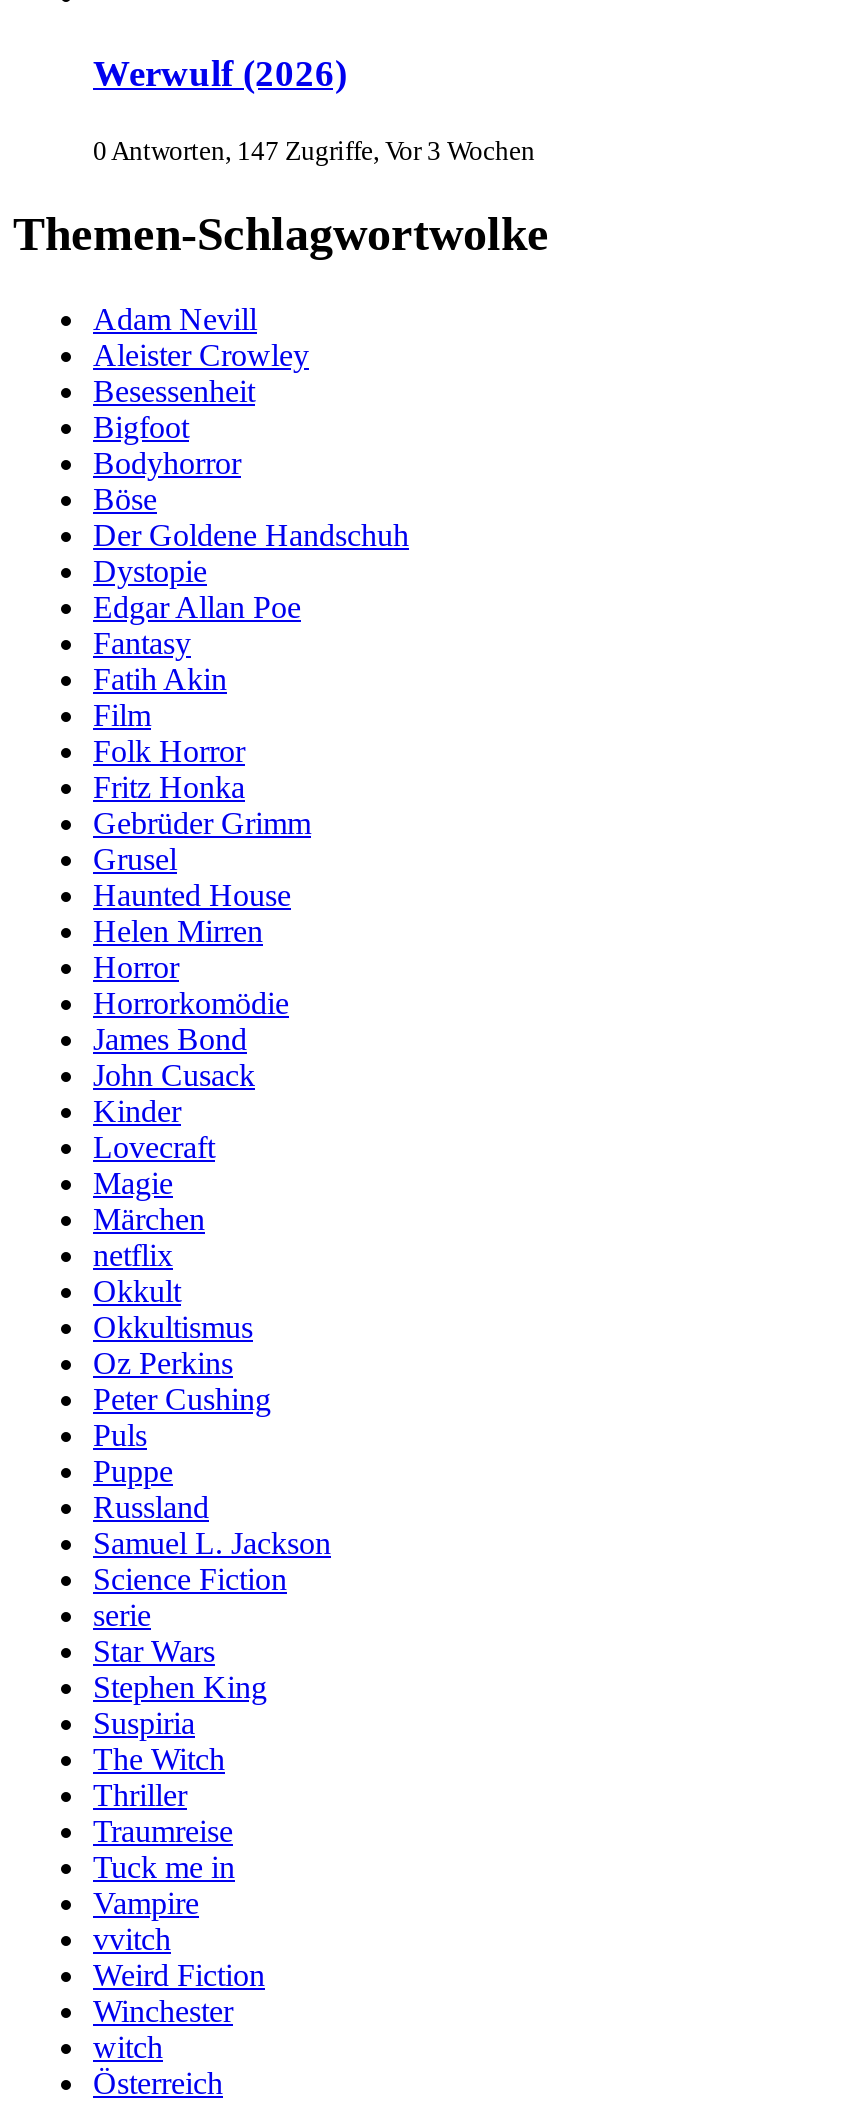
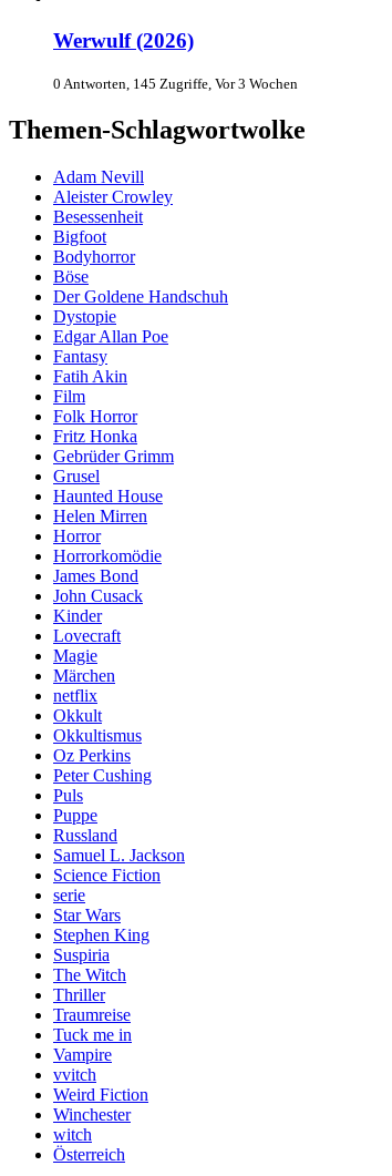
[93,137,535,167] 0 Antworten, 147 Zugriffe, Vor 3 Wochen -> [53,76,298,92] 0 Antworten, 145 Zugriffe, Vor 3 Wochen

